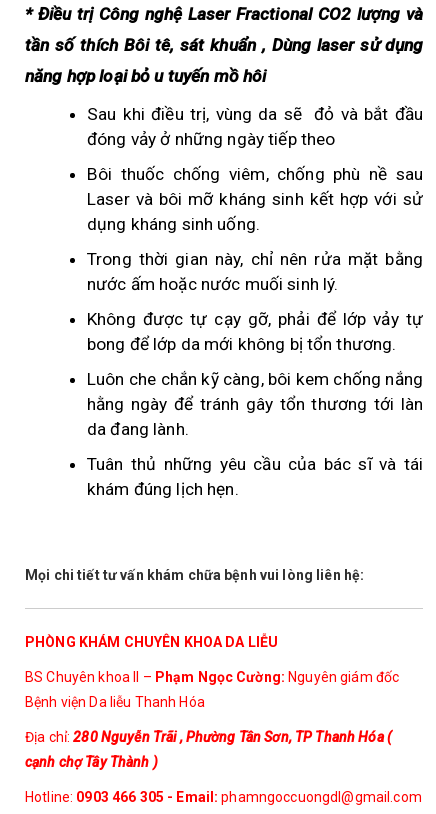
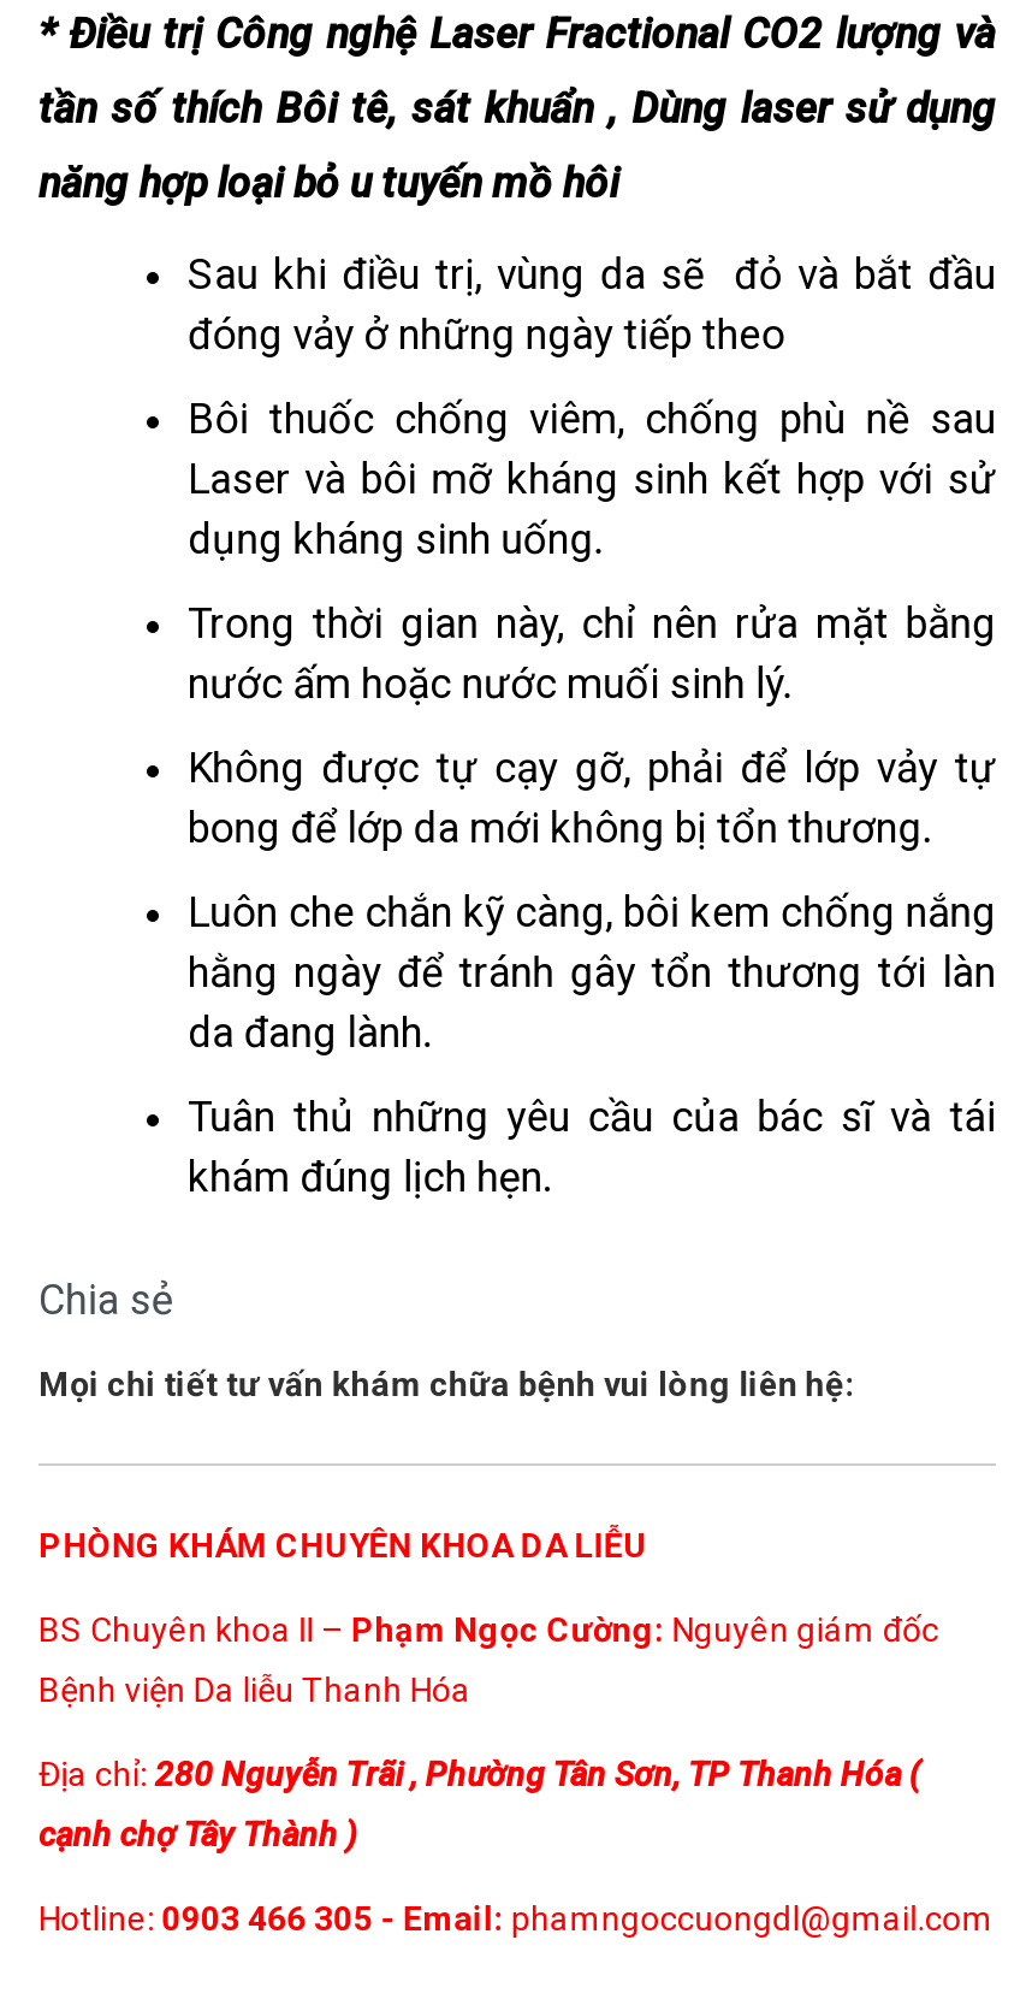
none -> [38,1276,173,1324] Chia sẻ

